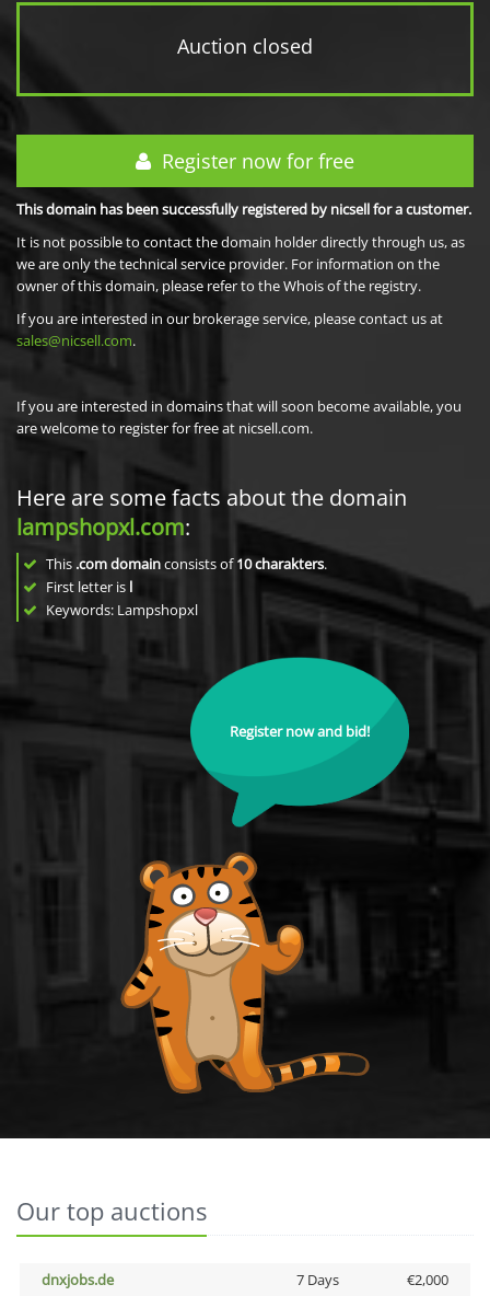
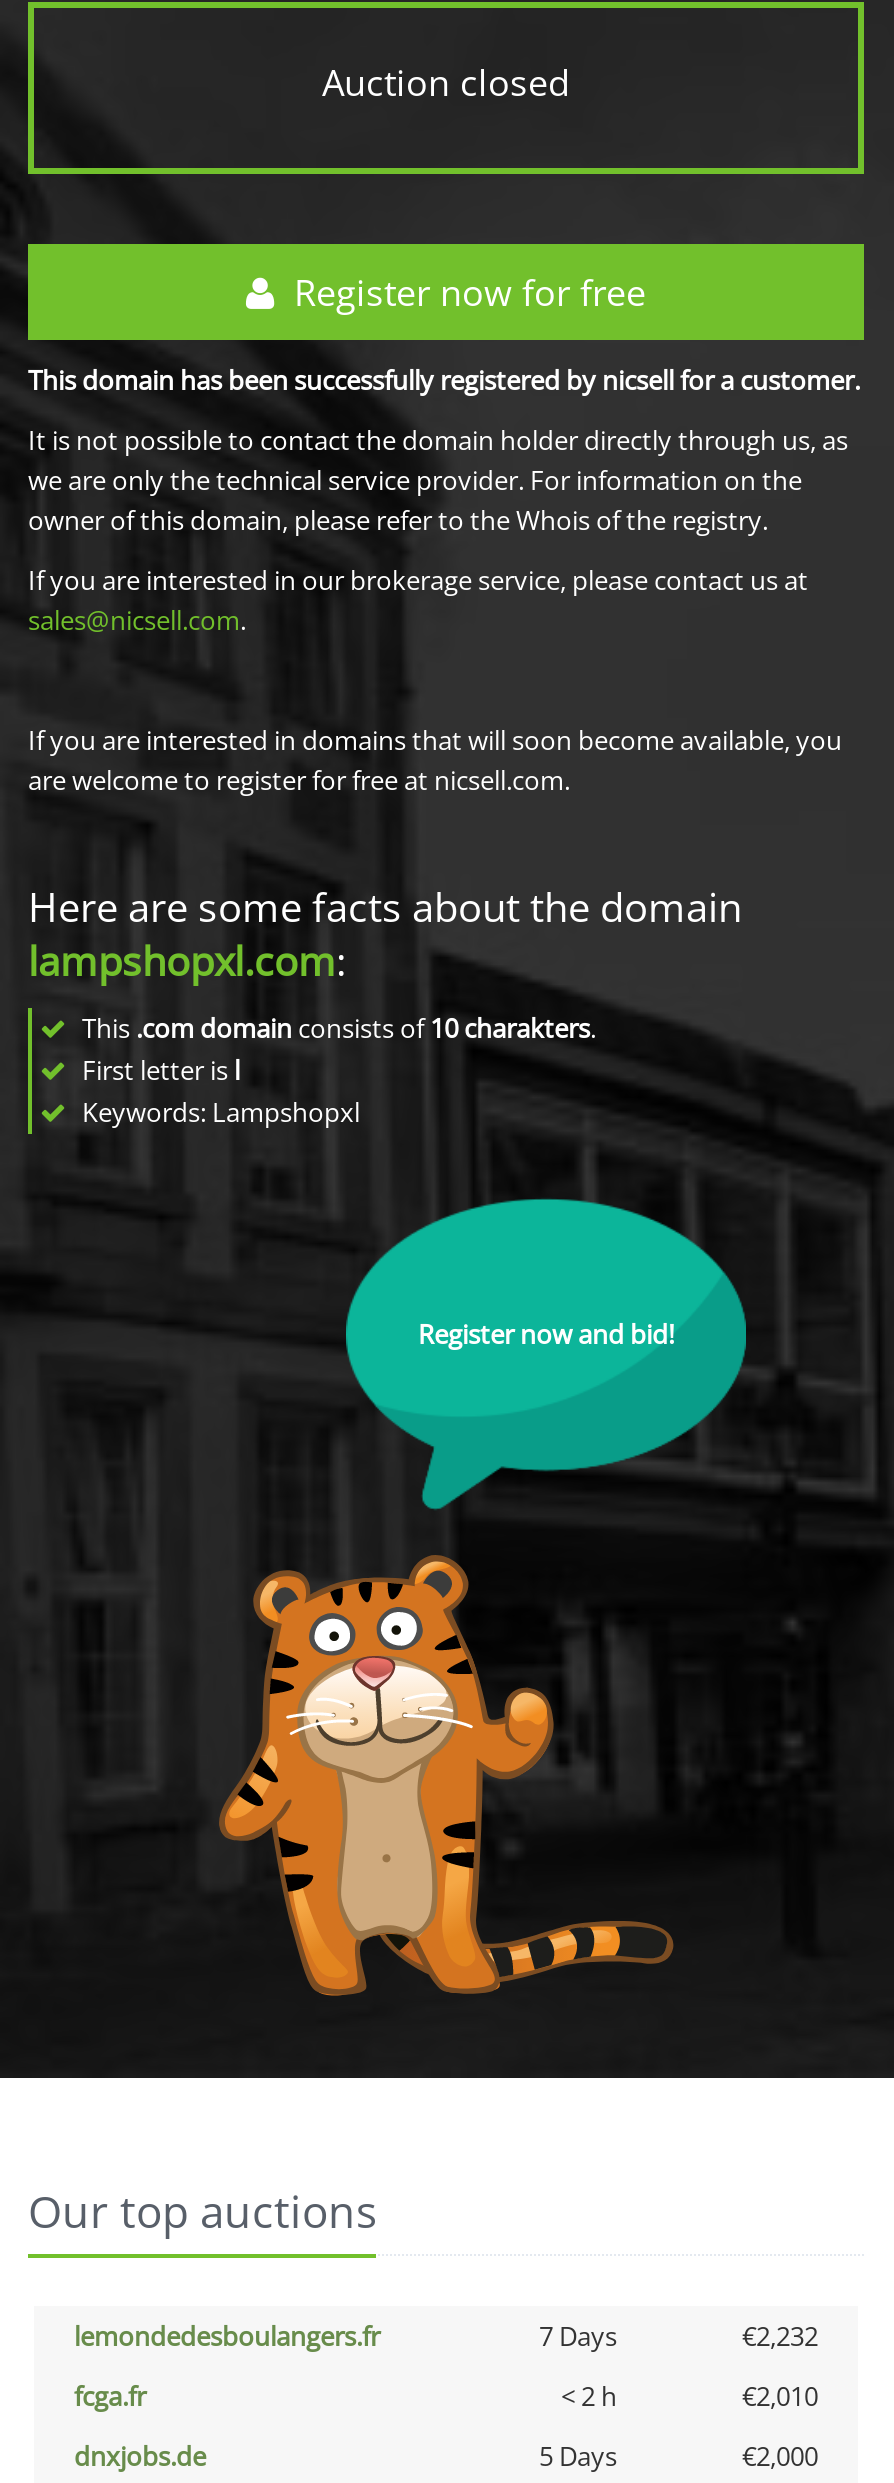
none -> [74,2318,818,2414] lemondedesboulangers.fr | 7 Days | €2,232 | fcga.fr | < 2 h | €2,010
[296,1270,339,1289] 7 Days -> [539,2438,617,2474] 5 Days

